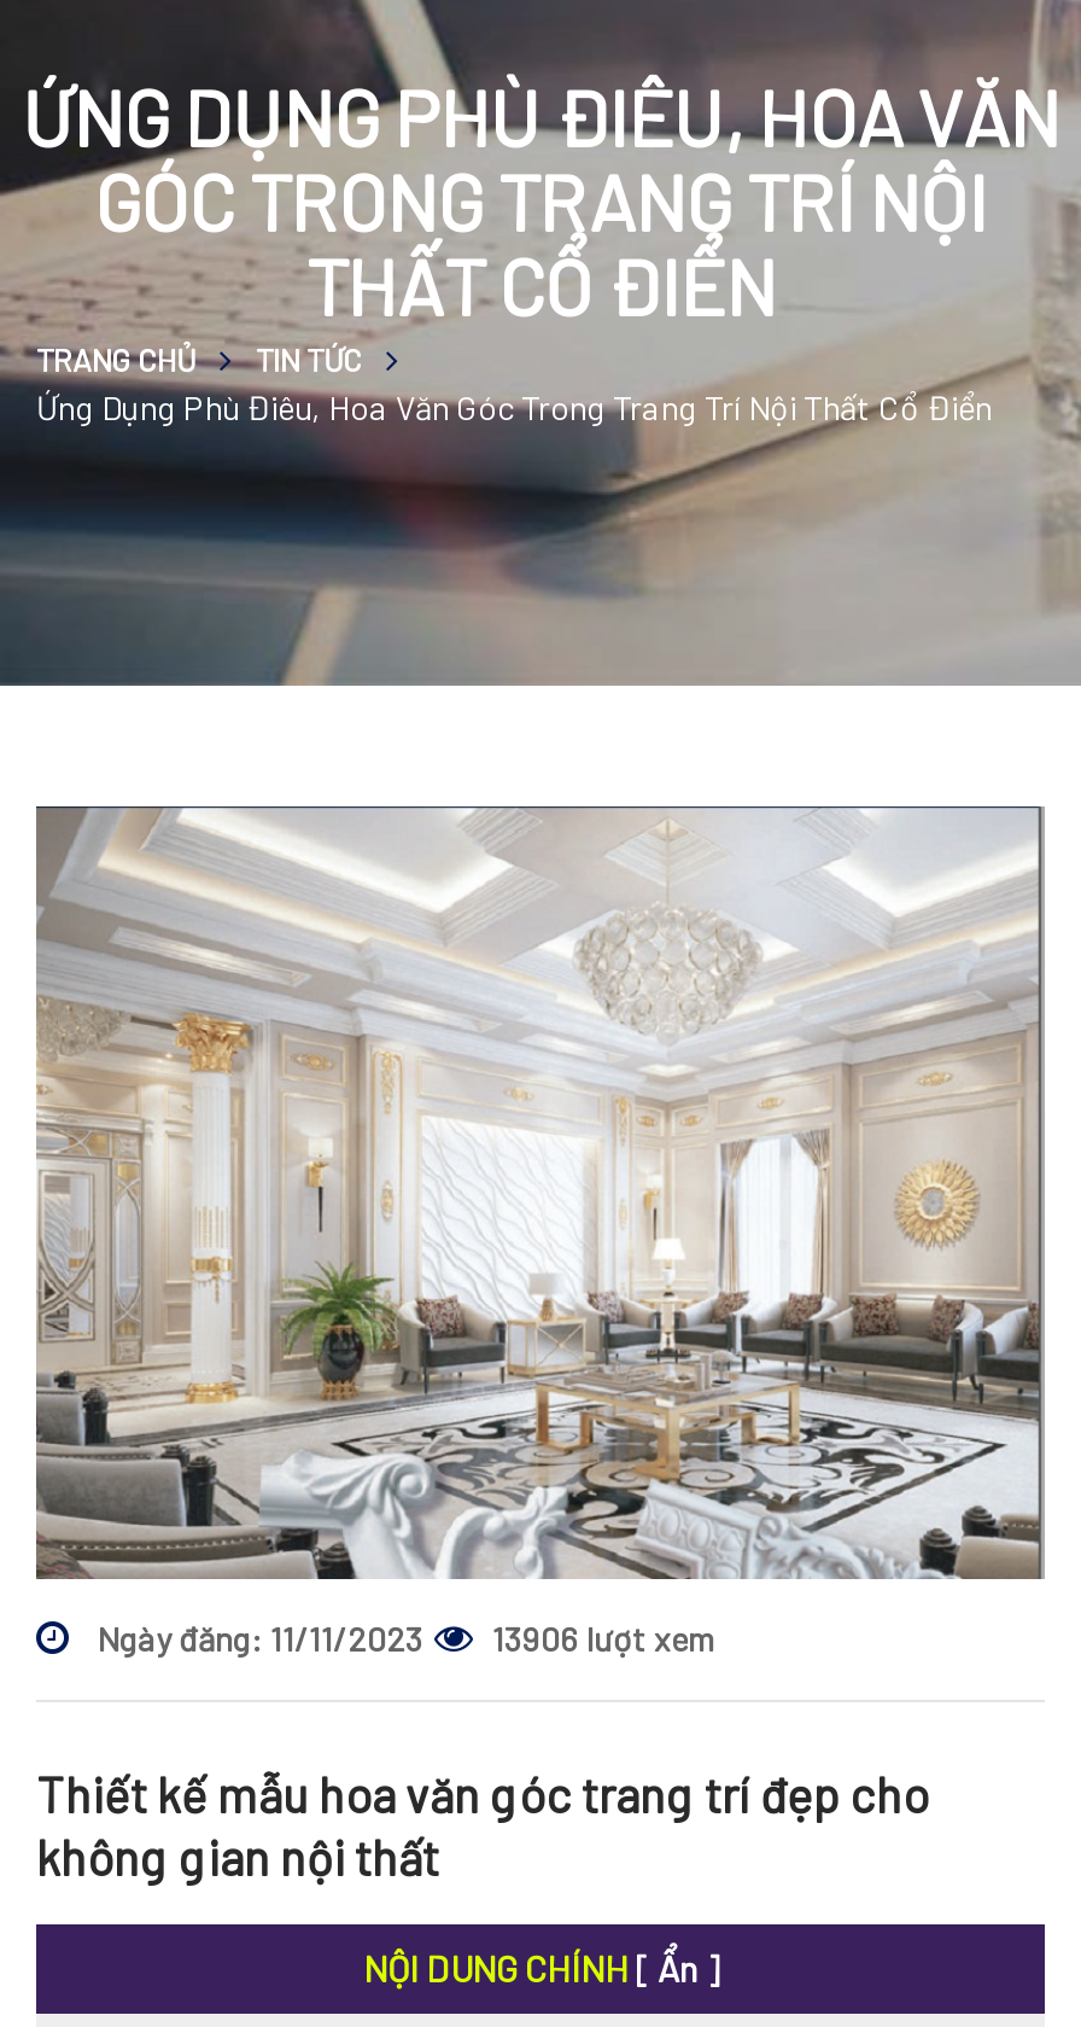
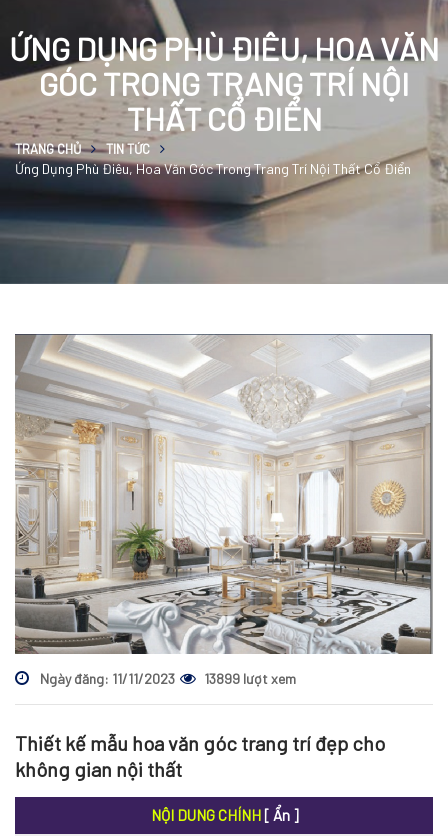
[89,1617,714,1658] Ngày đăng: 11/11/2023 13906 lượt xem -> [37,670,296,687] Ngày đăng: 11/11/2023 13899 lượt xem

